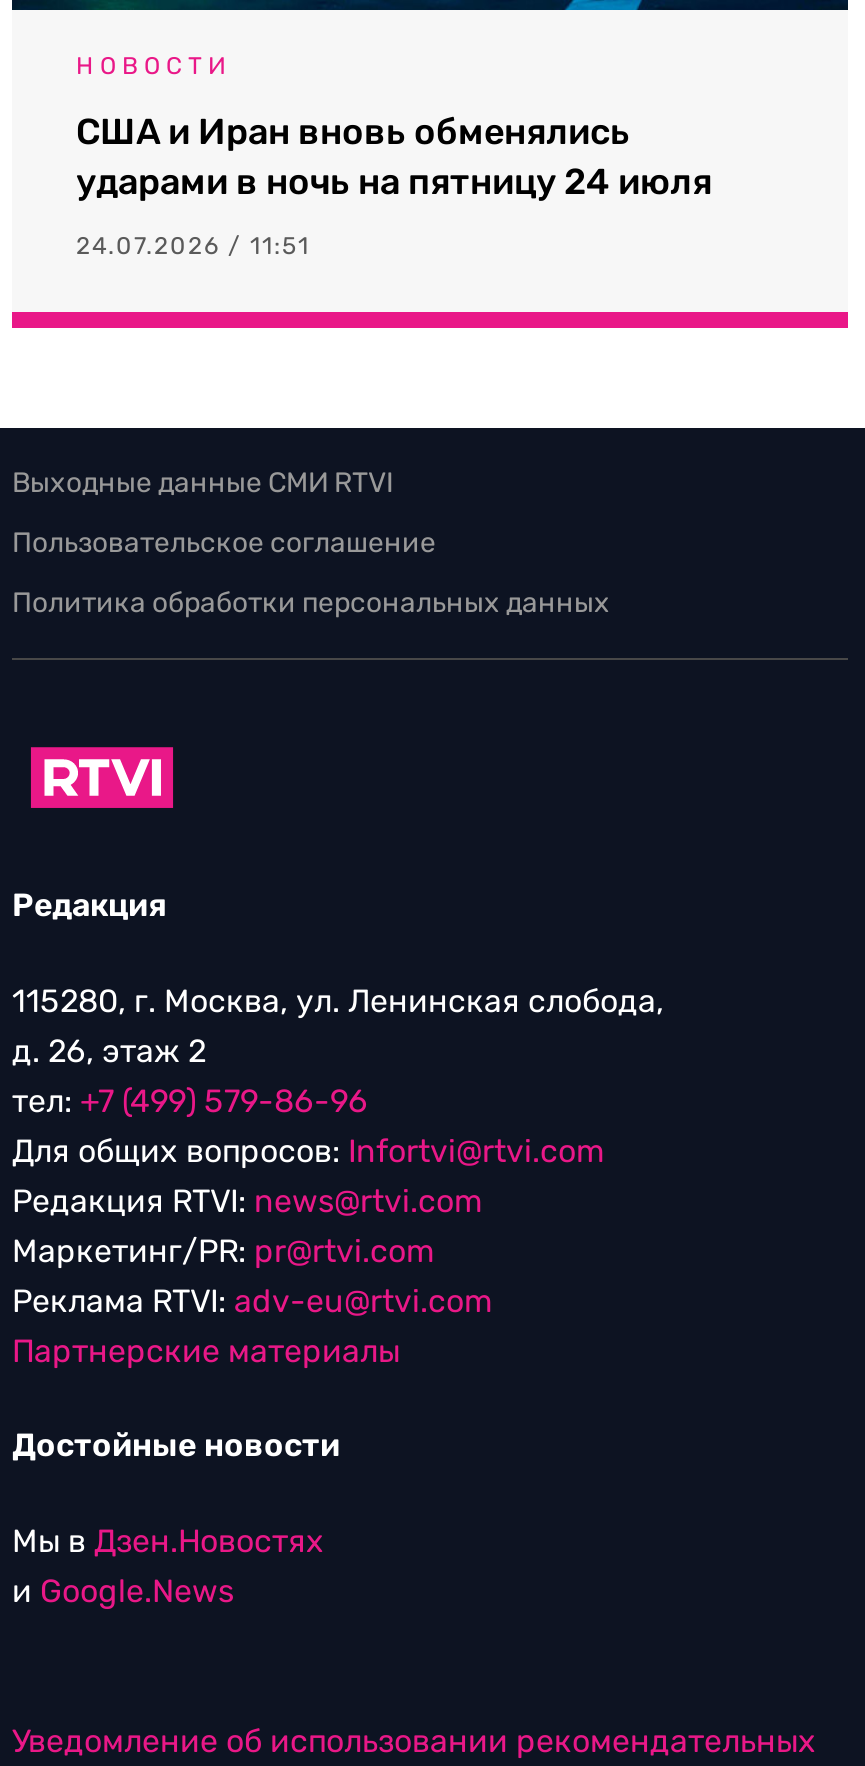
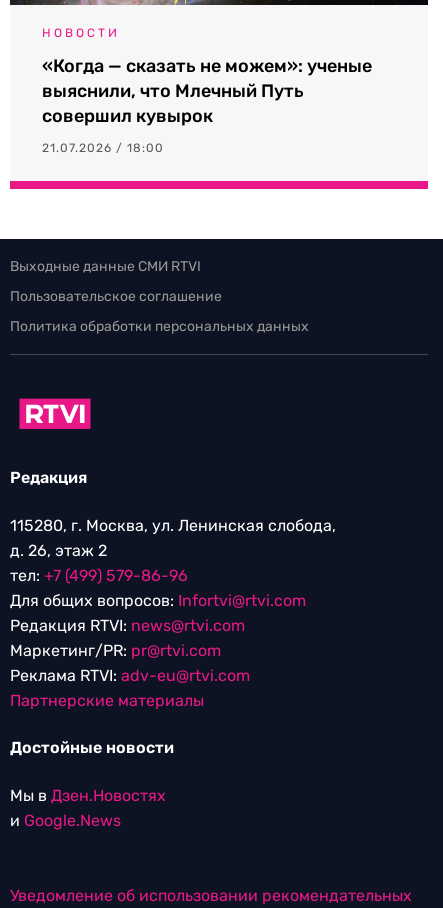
[76,110,712,204] США и Иран вновь обменялись | ударами в ночь на пятницу 24 июля -> [42,55,372,127] «Когда — сказать не можем»: ученые | выяснили, что Млечный Путь | совершил кувырок
[76,232,310,260] 24.07.2026 / 11:51 -> [42,141,164,155] 21.07.2026 / 18:00

